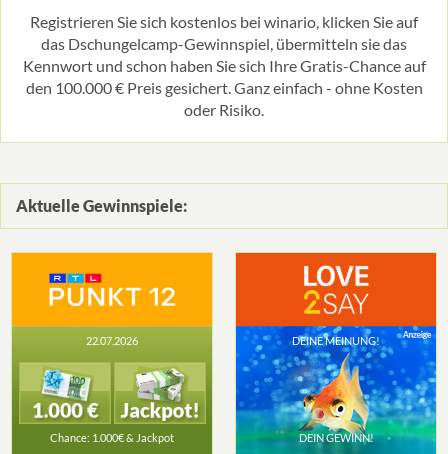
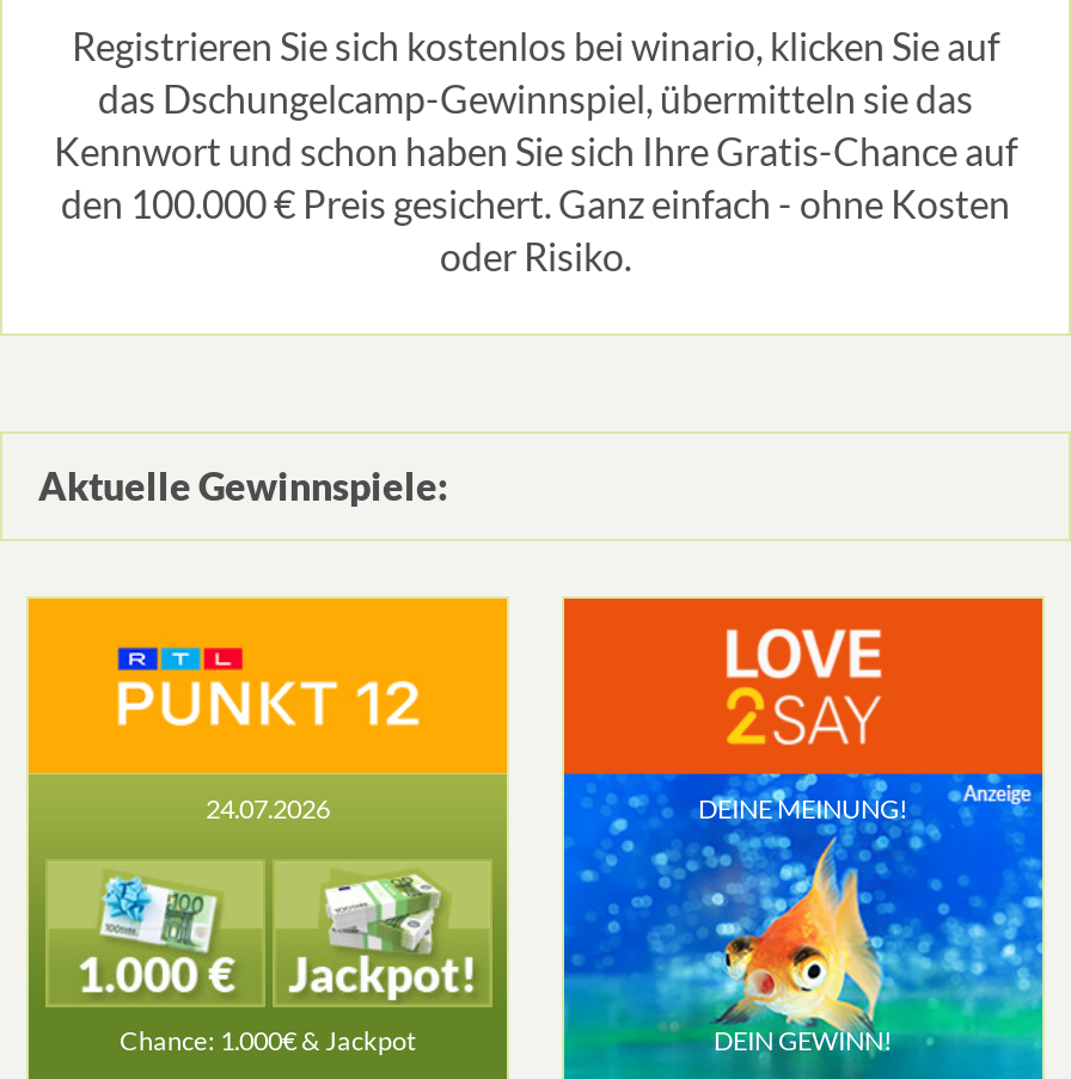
[86,334,138,347] 22.07.2026 -> [206,792,330,823] 24.07.2026

